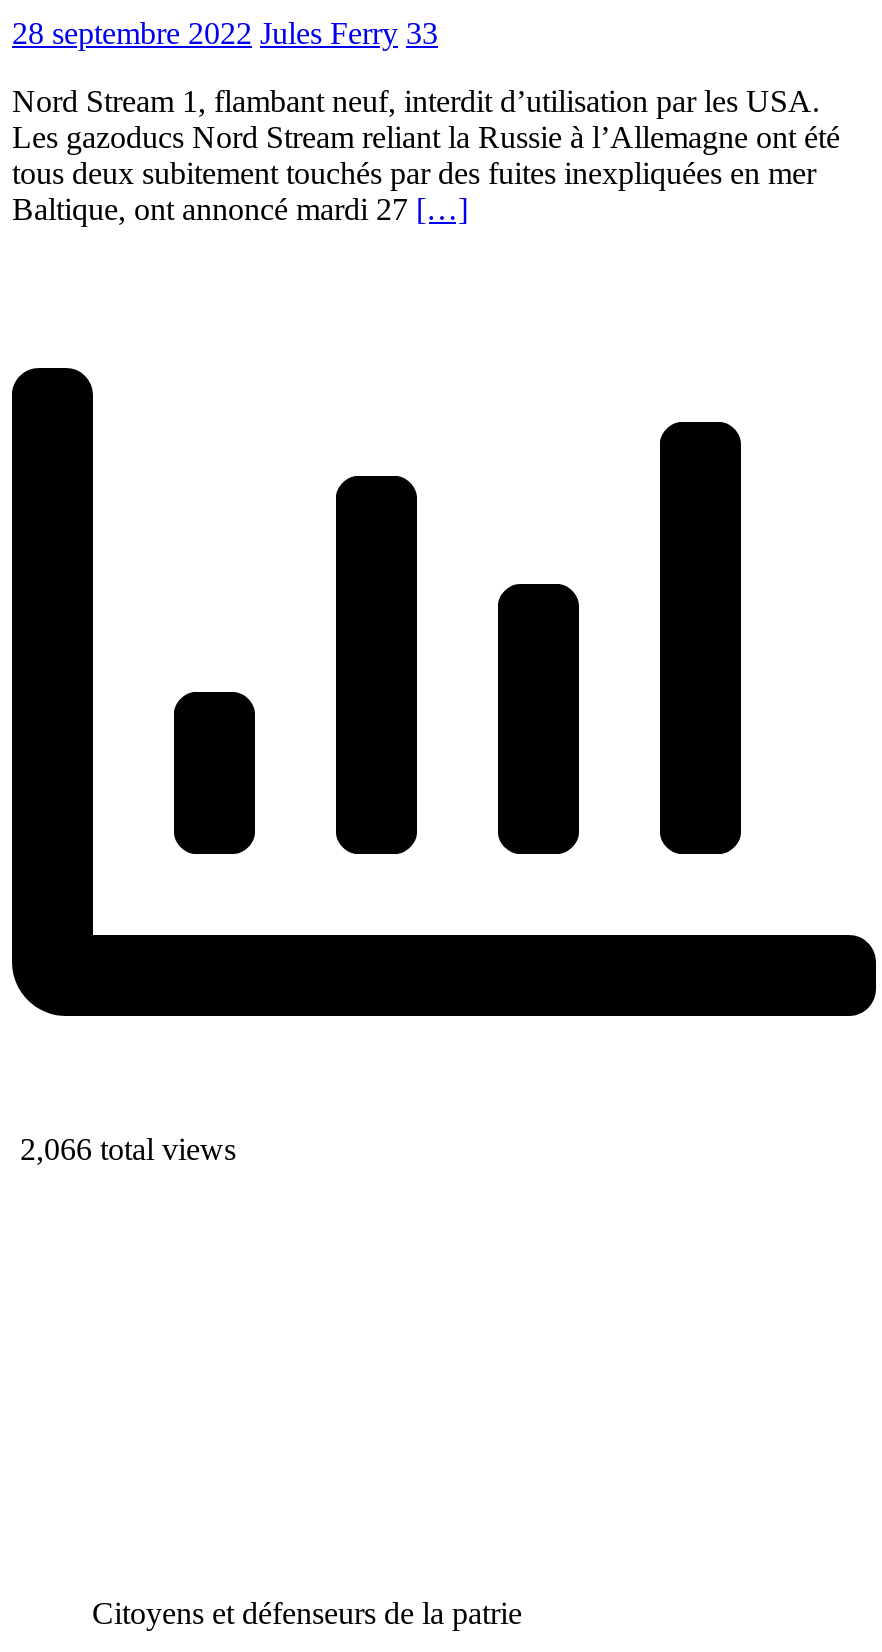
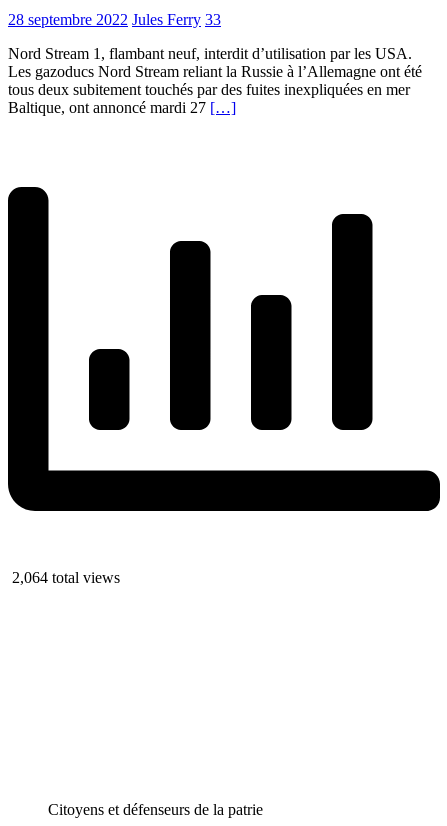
[12,1131,236,1165] 2,066 total views -> [8,568,120,585] 2,064 total views

